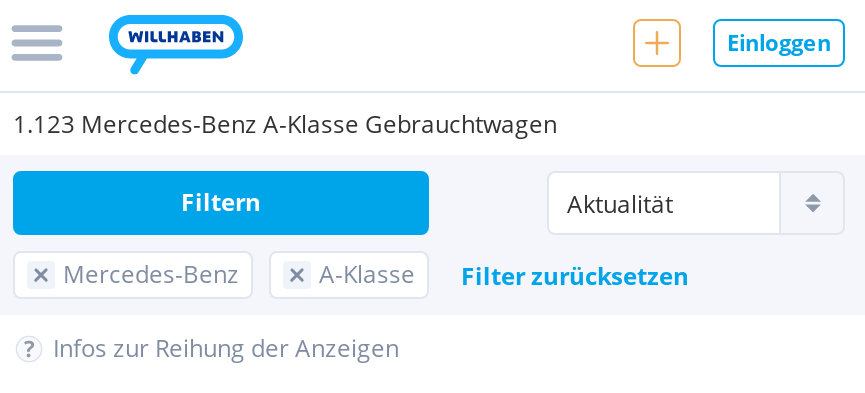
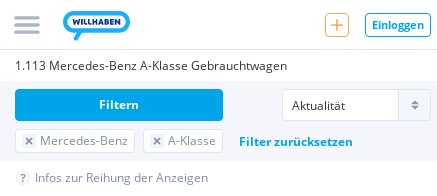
[13,107,557,141] 1.123 Mercedes-Benz A-Klasse Gebrauchtwagen -> [15,57,287,74] 1.113 Mercedes-Benz A-Klasse Gebrauchtwagen

